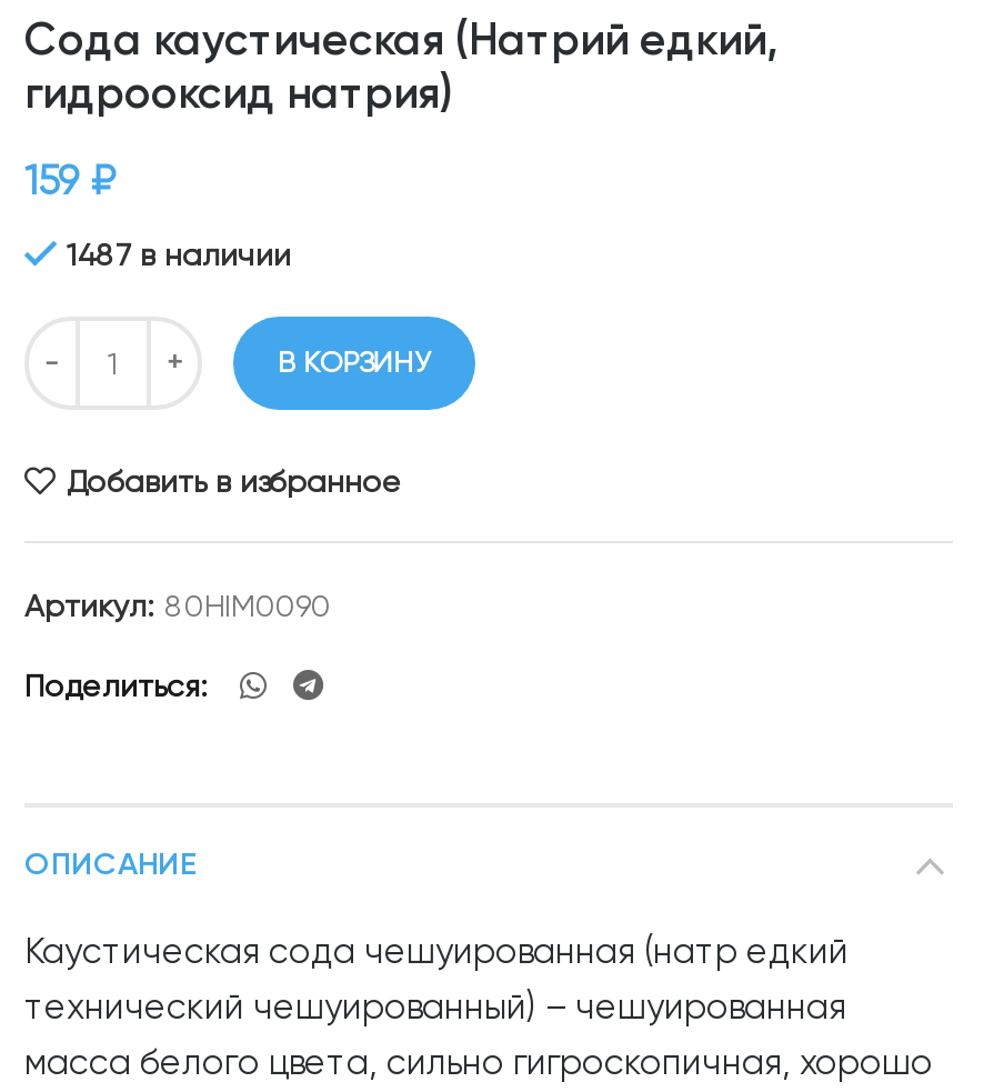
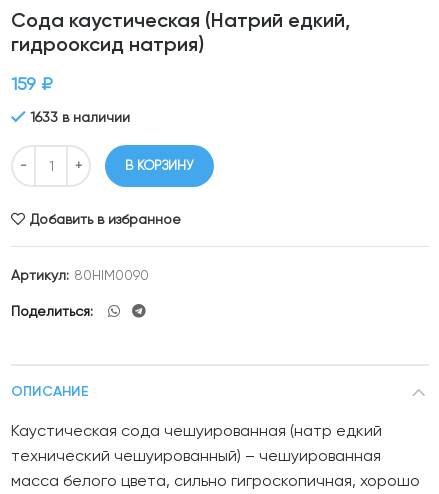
[67,237,291,272] 1487 в наличии -> [30,109,130,125] 1633 в наличии

